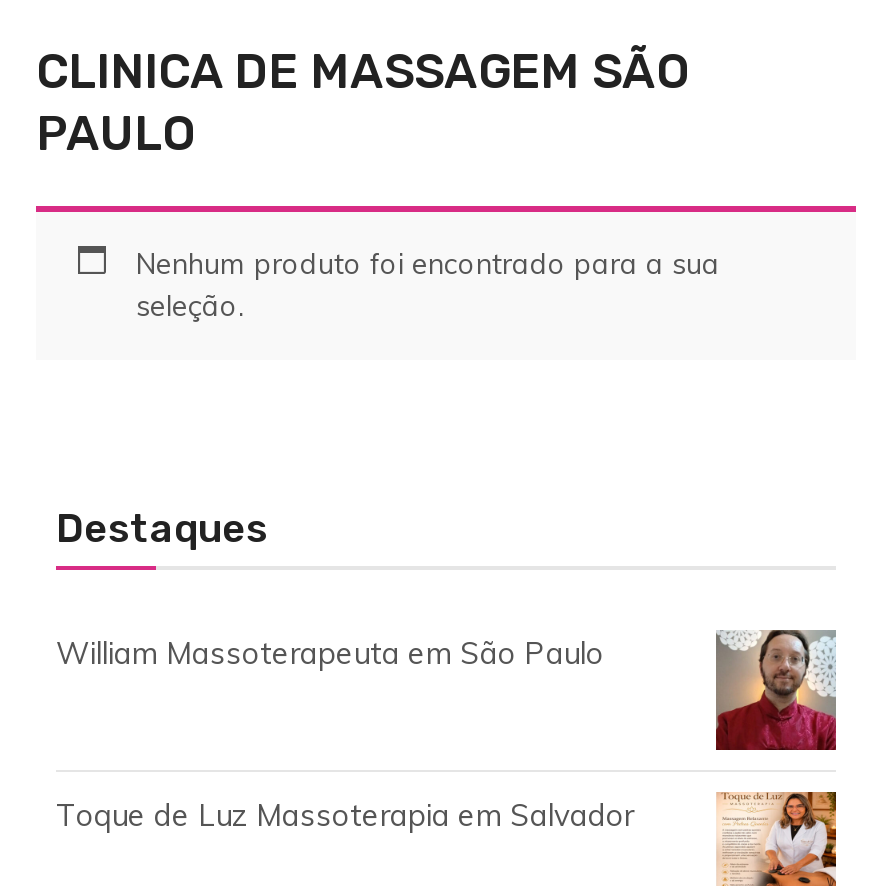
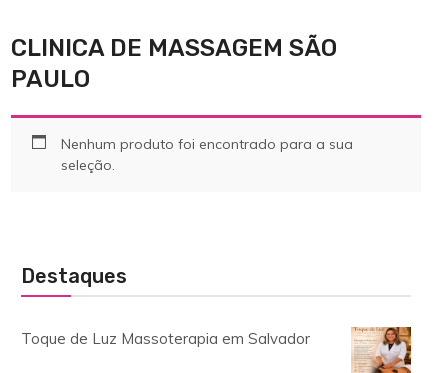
[56,635,604,673] William Massoterapeuta em São Paulo -> none
[714,628,836,752] [image] -> none

